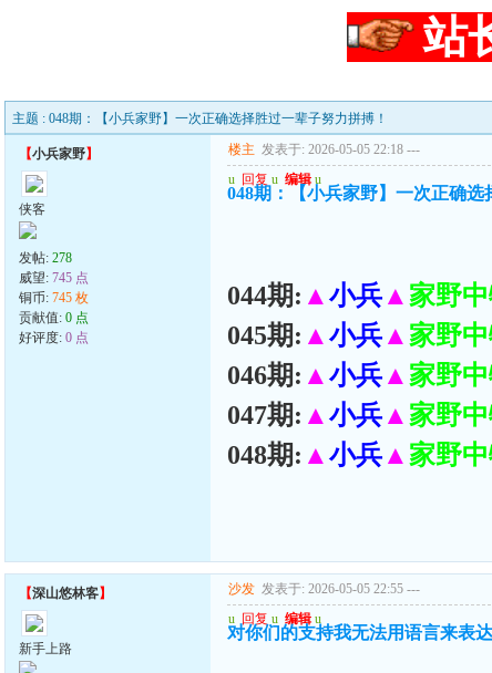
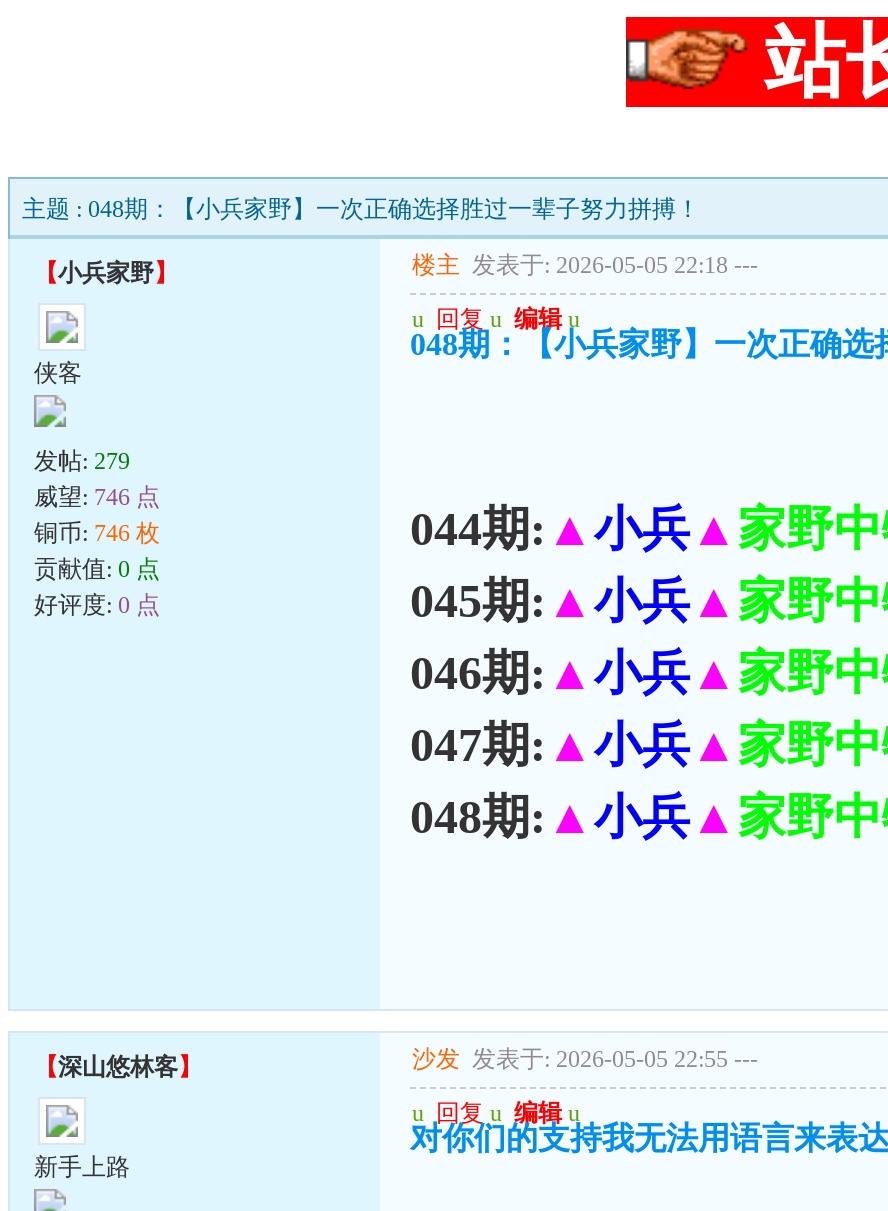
[19,250,72,265] 发帖: 278 -> [34,447,130,475] 发帖: 279
[19,270,89,285] 威望: 745 点 -> [34,483,160,511] 威望: 746 点
[19,290,89,305] 铜币: 745 枚 -> [34,519,160,547] 铜币: 746 枚

